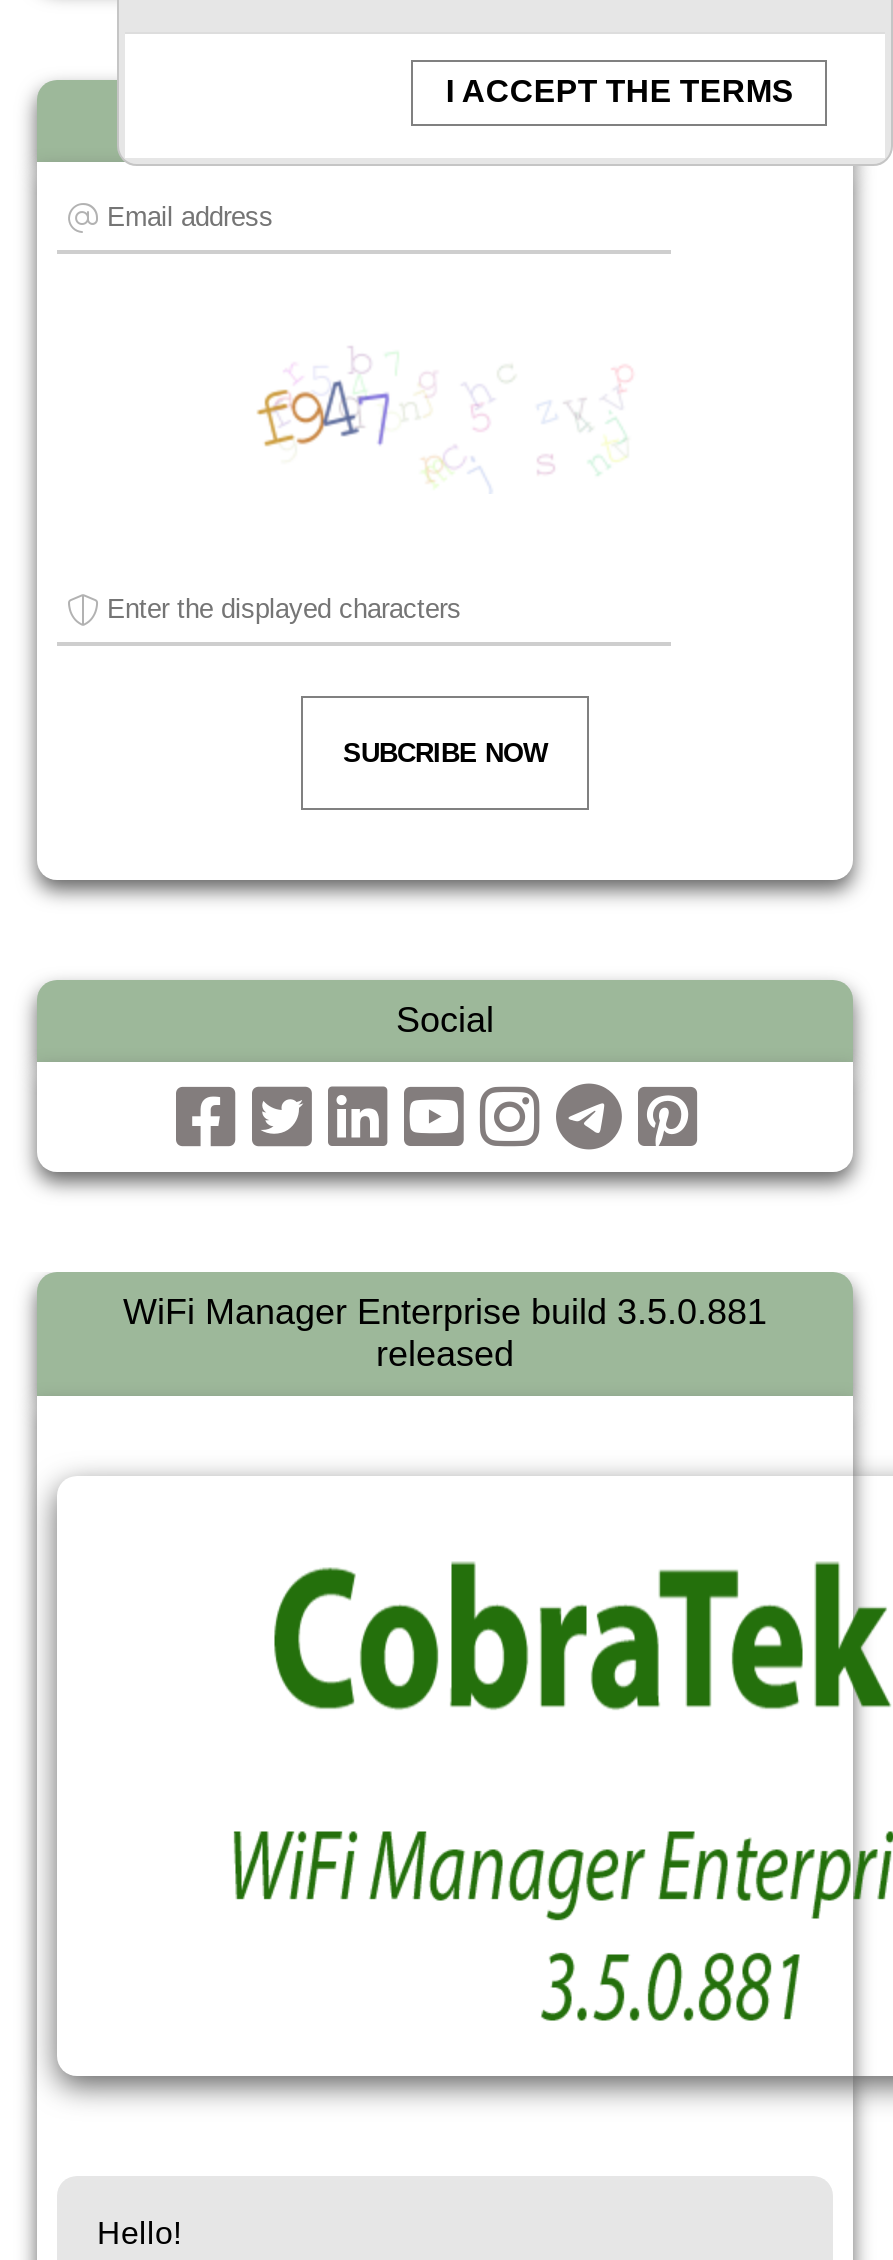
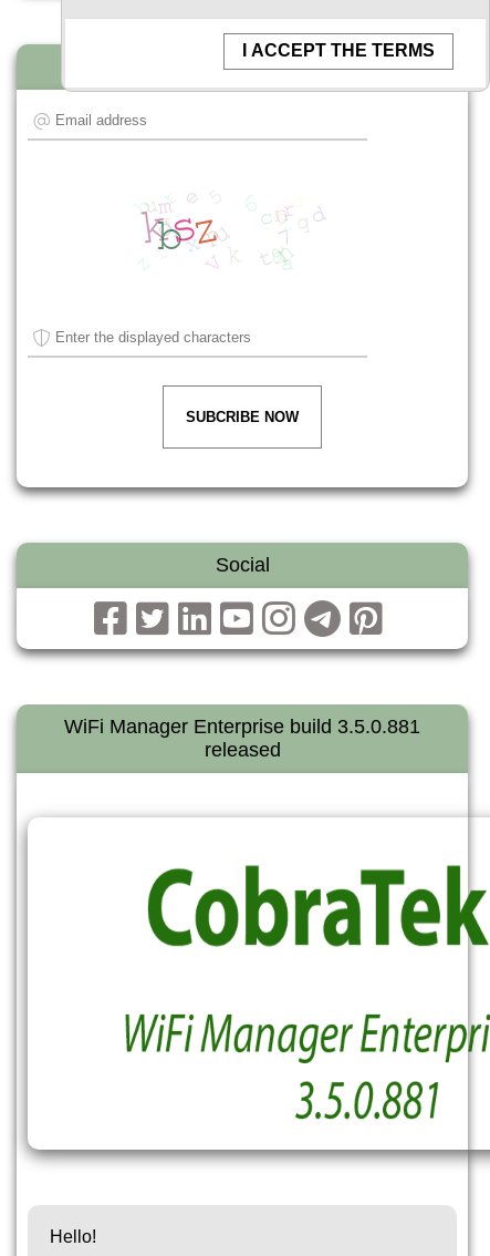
[257,380,399,450] [image] -> [139,212,218,250] [image]

